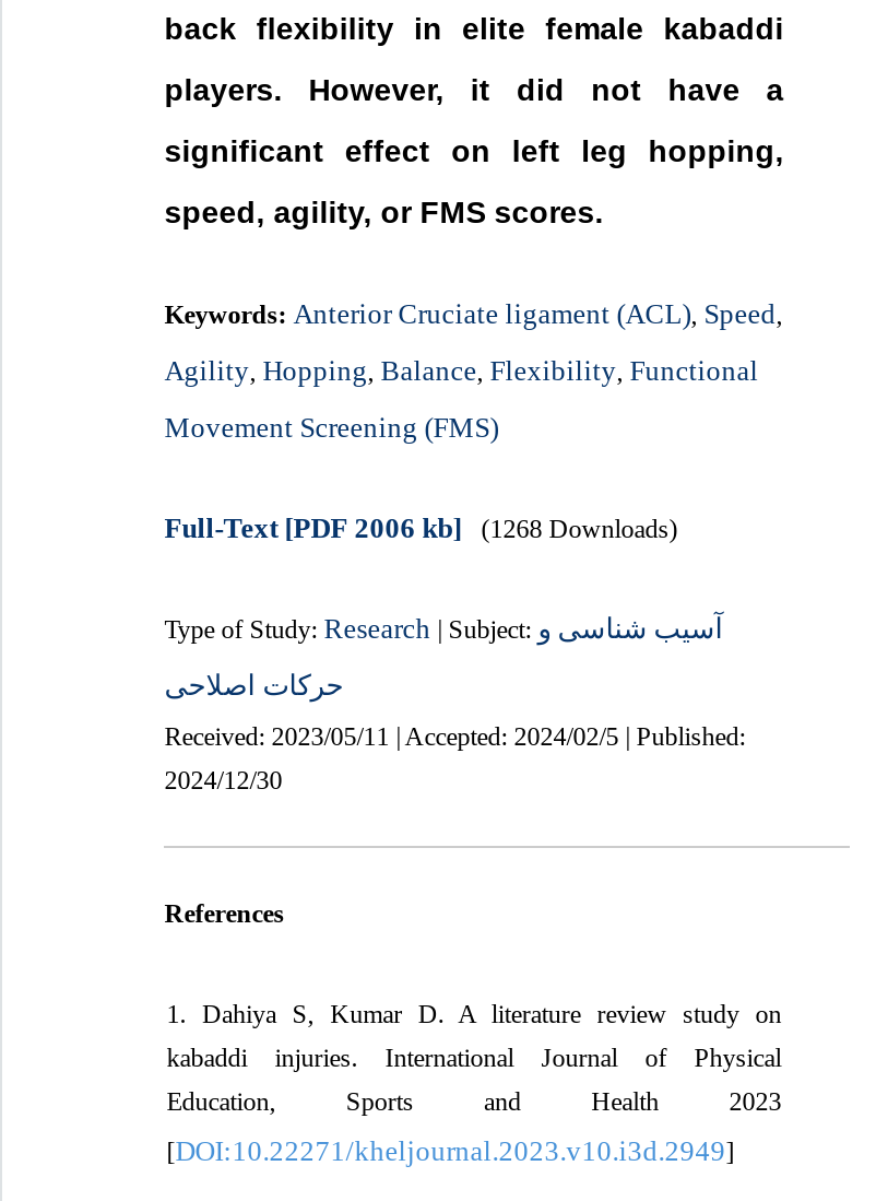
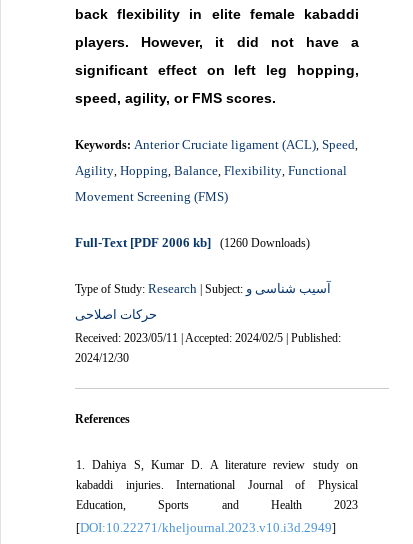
[164,512,678,544] Full-Text [PDF 2006 kb] (1268 Downloads) -> [75,235,310,250] Full-Text [PDF 2006 kb] (1260 Downloads)

